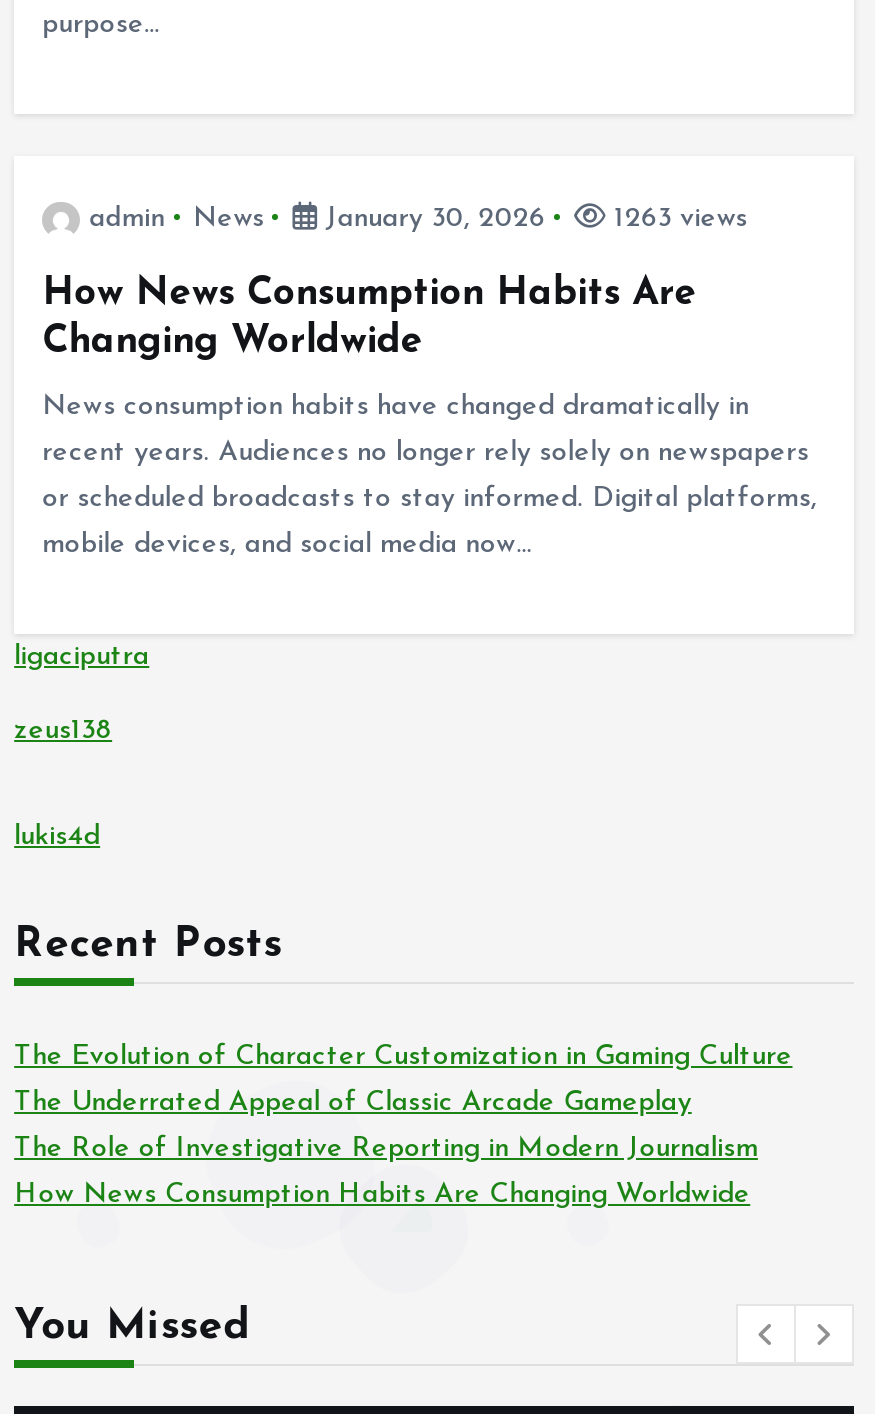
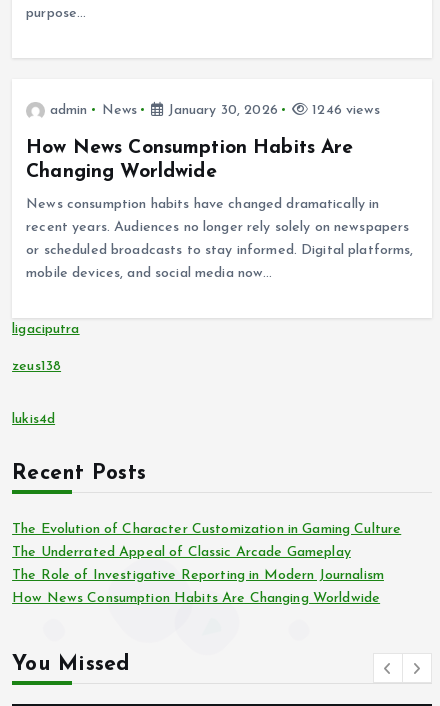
[606,203,747,233] 1263 views -> [308,102,380,117] 1246 views

